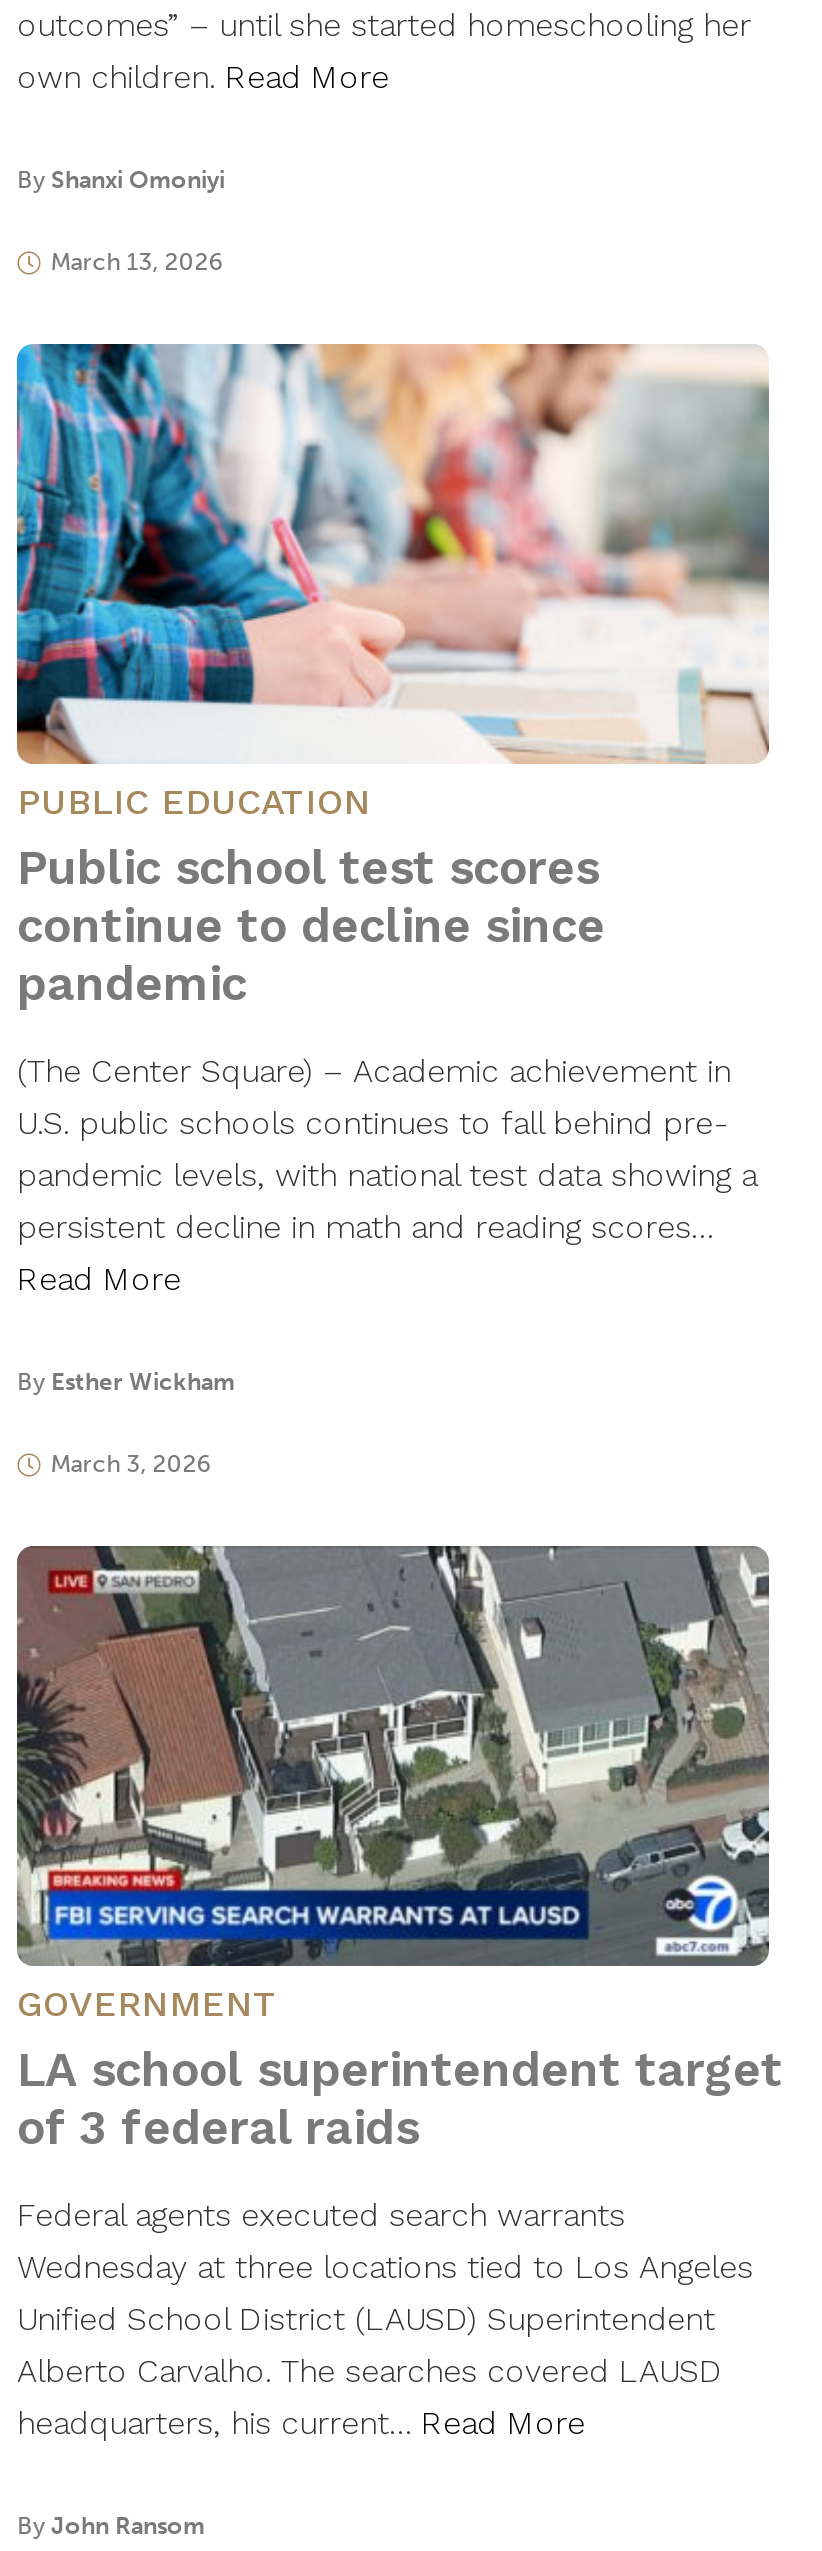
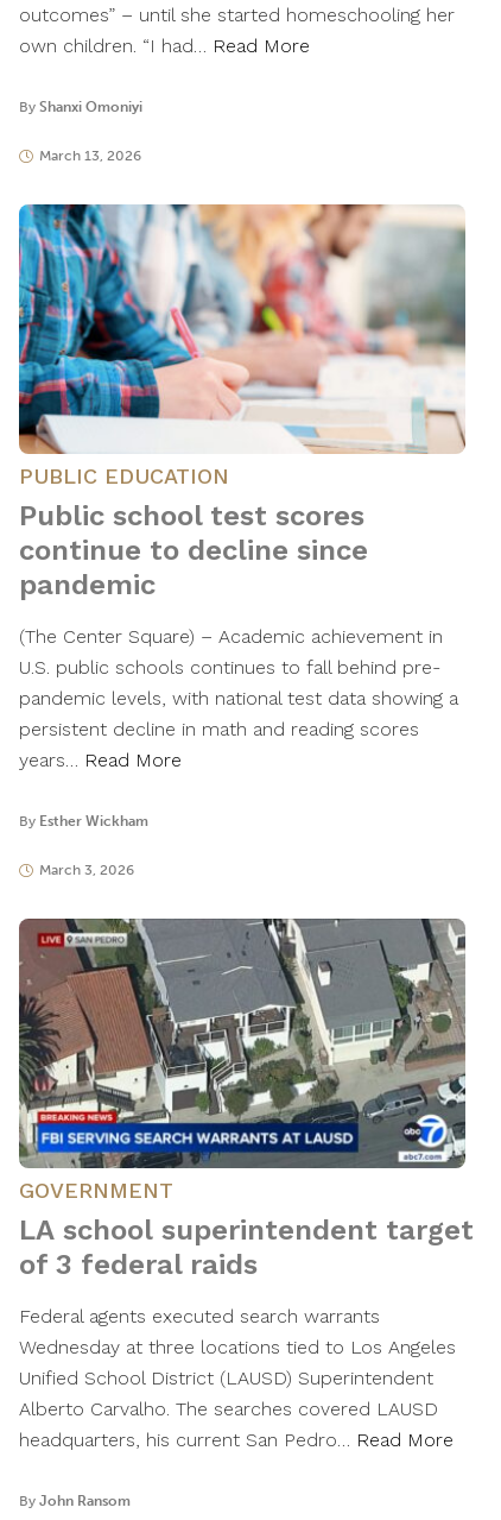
[17,58,389,96] own children. Read More -> [19,35,310,57] own children. “I had… Read More
[17,1208,713,1298] persistent decline in math and reading scores… | Read More -> [19,718,419,771] persistent decline in math and reading scores | years… Read More
[17,2404,585,2442] headquarters, his current… Read More -> [19,1429,454,1451] headquarters, his current San Pedro… Read More

